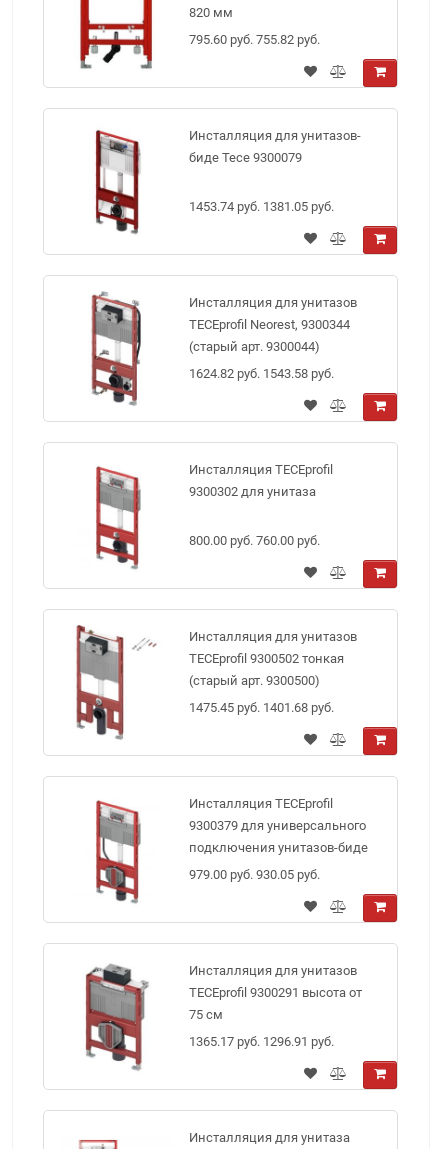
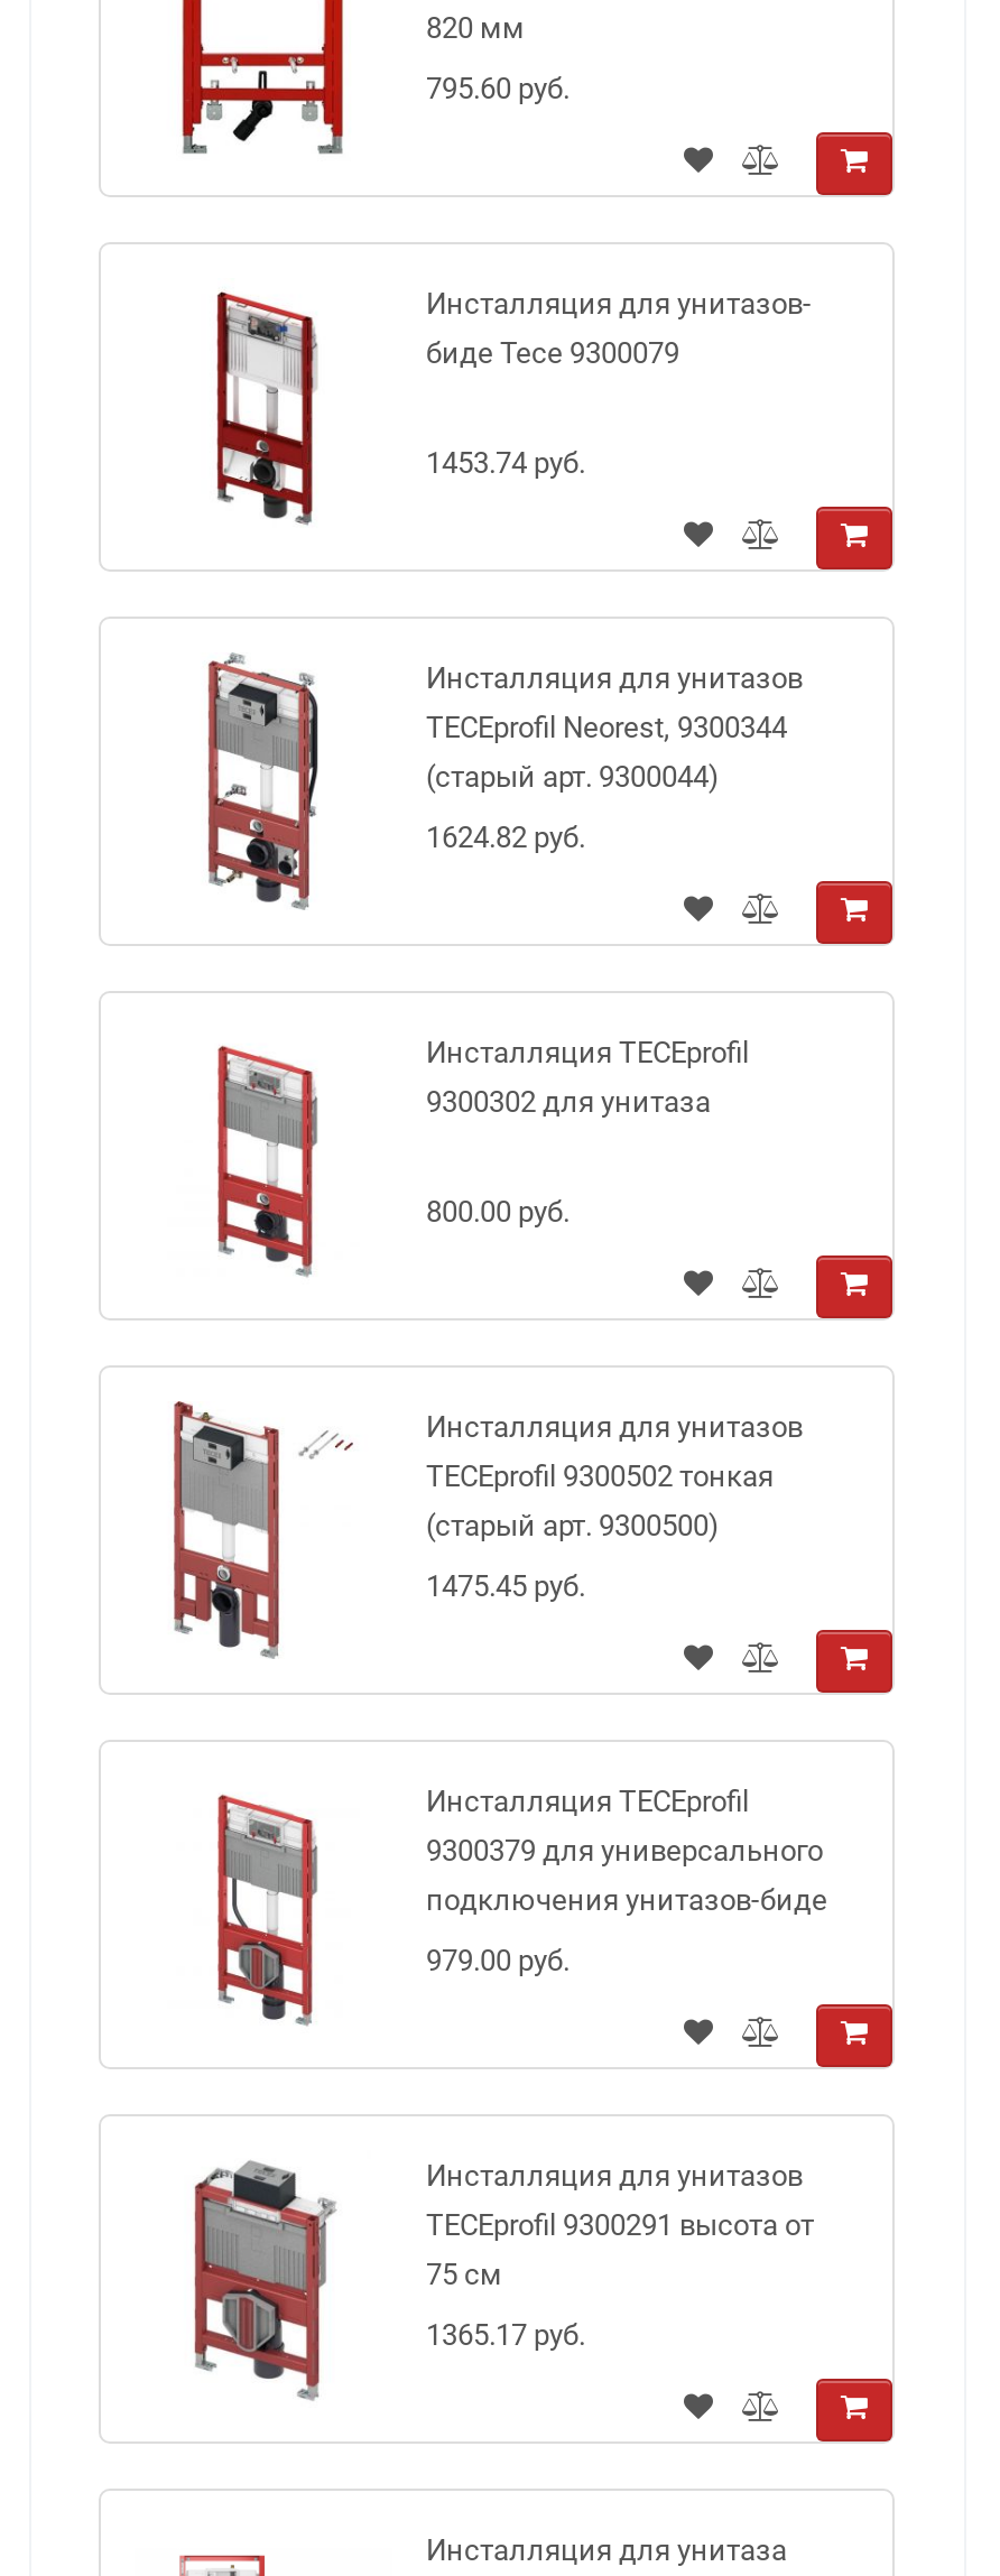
[189,32,320,47] 795.60 руб. 755.82 руб. -> [426,72,570,106] 795.60 руб.
[189,199,334,214] 1453.74 руб. 1381.05 руб. -> [426,447,585,480] 1453.74 руб.
[189,366,334,381] 1624.82 руб. 1543.58 руб. -> [426,821,585,855] 1624.82 руб.
[189,533,320,548] 800.00 руб. 760.00 руб. -> [426,1195,570,1229] 800.00 руб.
[189,700,334,715] 1475.45 руб. 1401.68 руб. -> [426,1570,585,1603] 1475.45 руб.
[189,867,320,882] 979.00 руб. 930.05 руб. -> [426,1944,570,1978] 979.00 руб.
[189,1034,334,1049] 1365.17 руб. 1296.91 руб. -> [426,2319,585,2352] 1365.17 руб.

